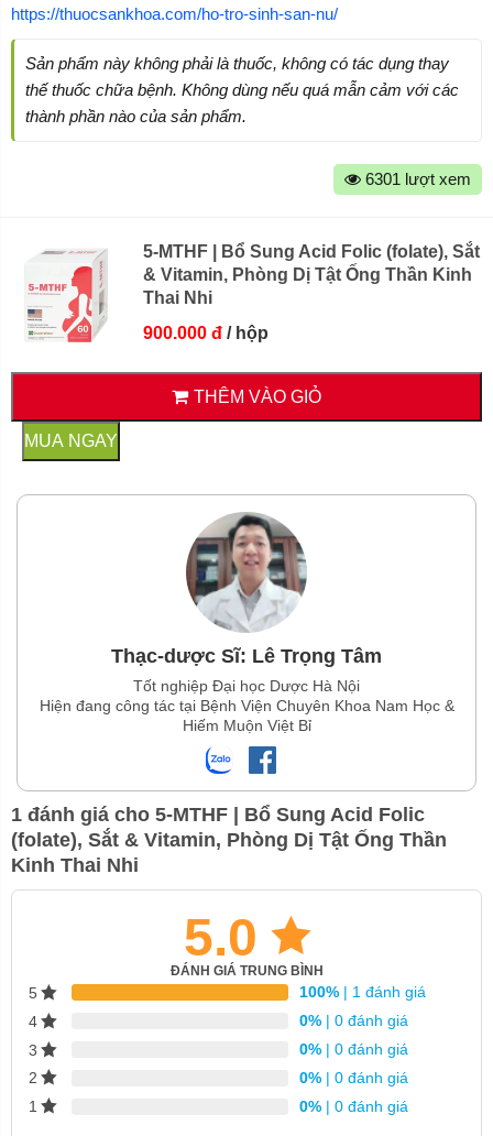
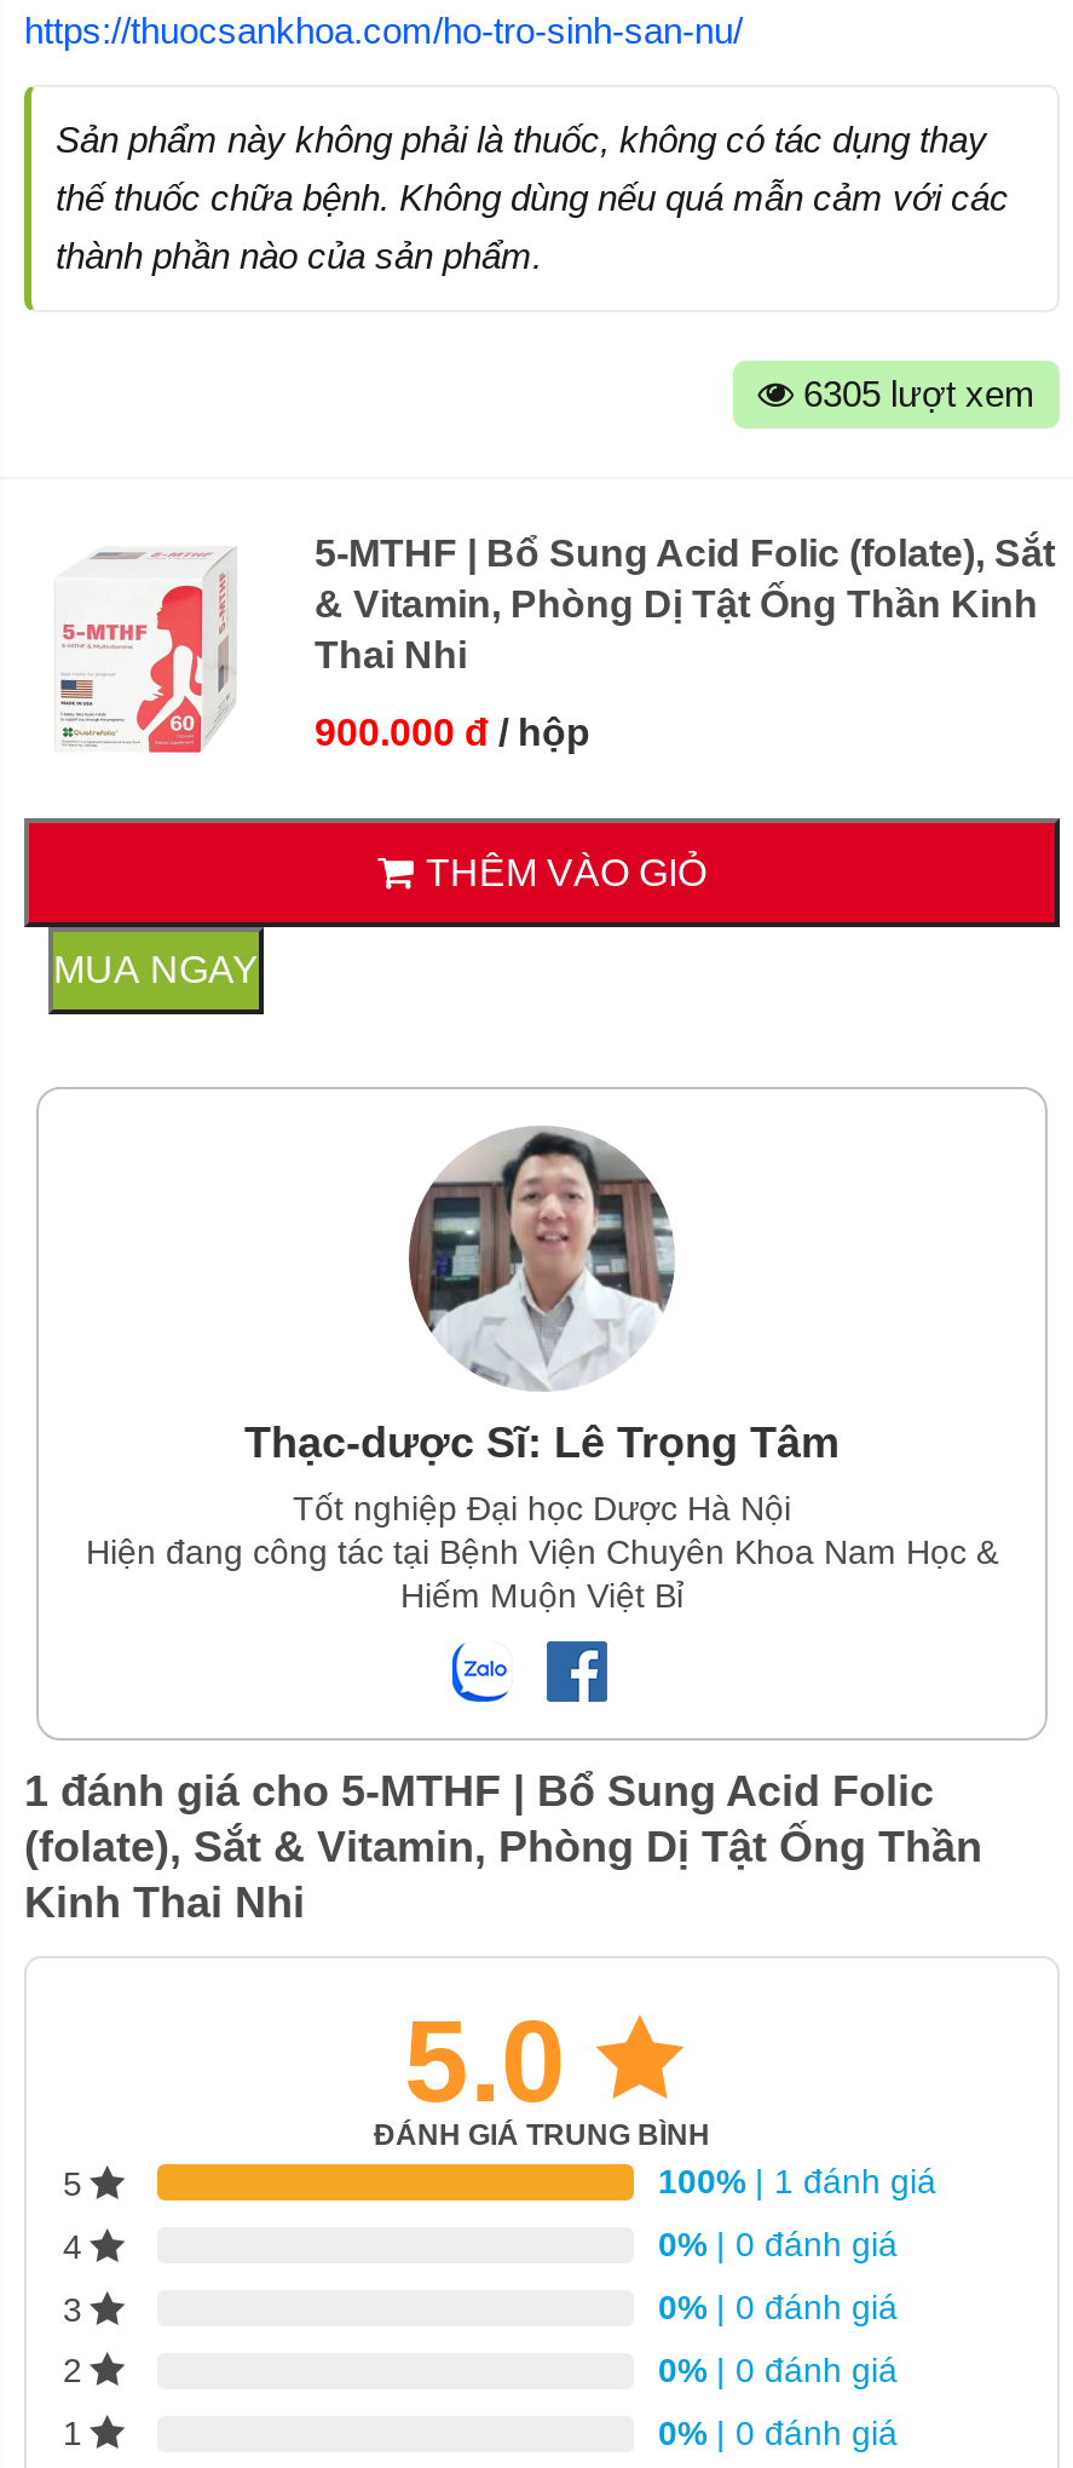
[361,169,471,188] 6301 lượt xem -> [794,372,1035,413] 6305 lượt xem

